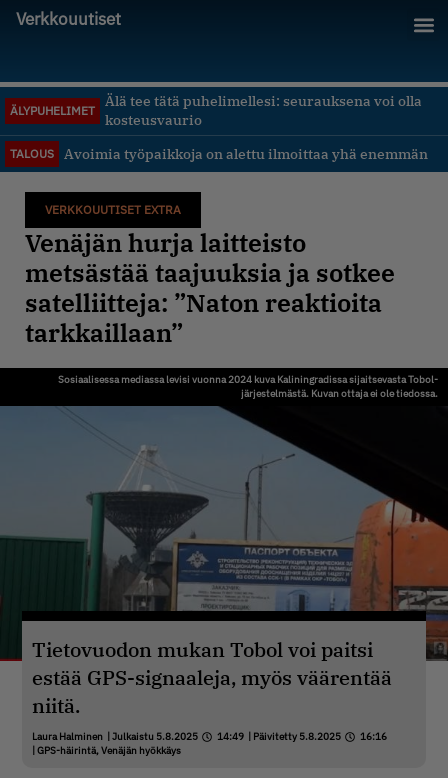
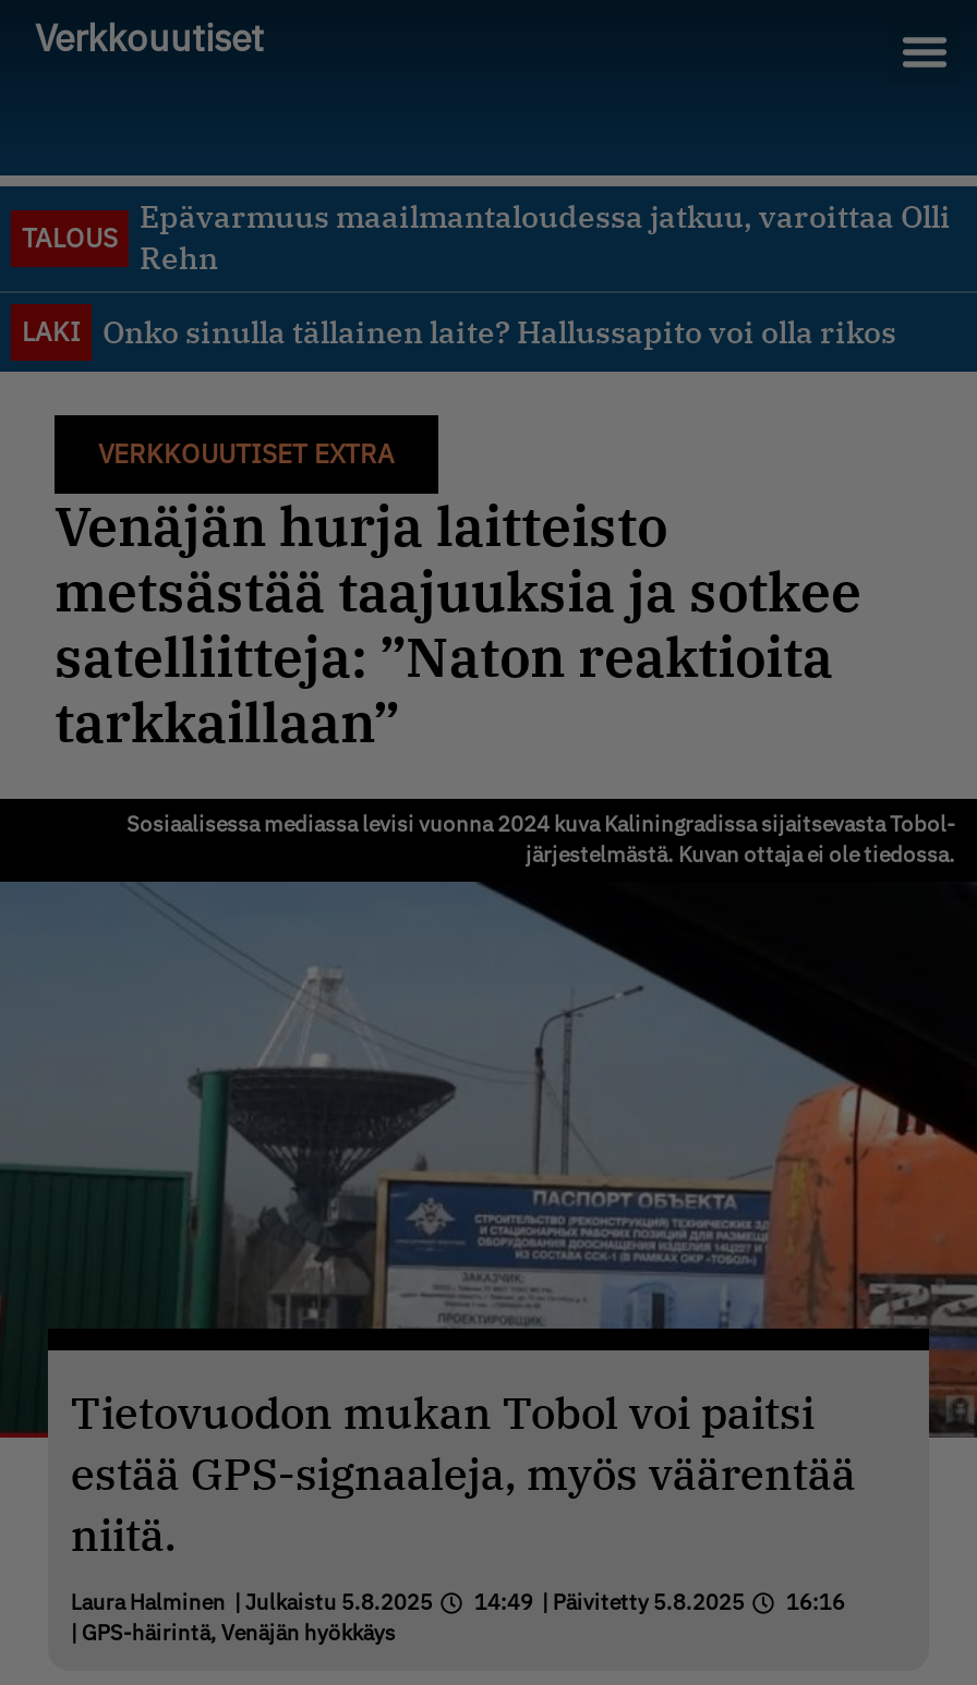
[105,92,422,129] Älä tee tätä puhelimellesi: seurauksena voi olla | kosteusvaurio -> none
[10,103,95,118] ÄLYPUHELIMET -> none
moved [10,146,54,161] -> [22,221,118,254]: TALOUS
[64,144,428,162] Avoimia työpaikkoja on alettu ilmoittaa yhä enemmän -> [22,197,951,351] Epävarmuus maailmantaloudessa jatkuu, varoittaa Olli | Rehn | LAKI | Onko sinulla tällainen laite? Hallussapito voi olla rikos

